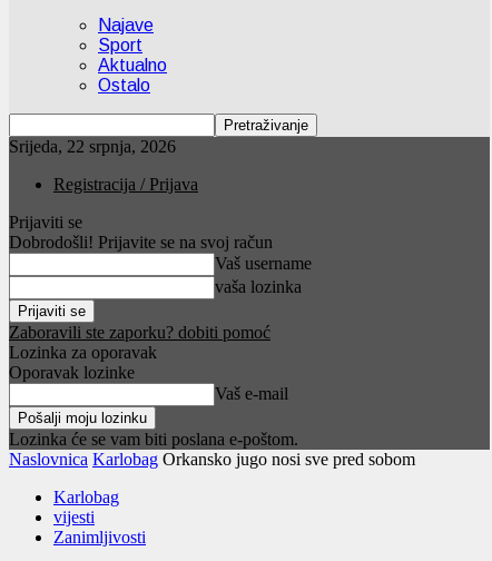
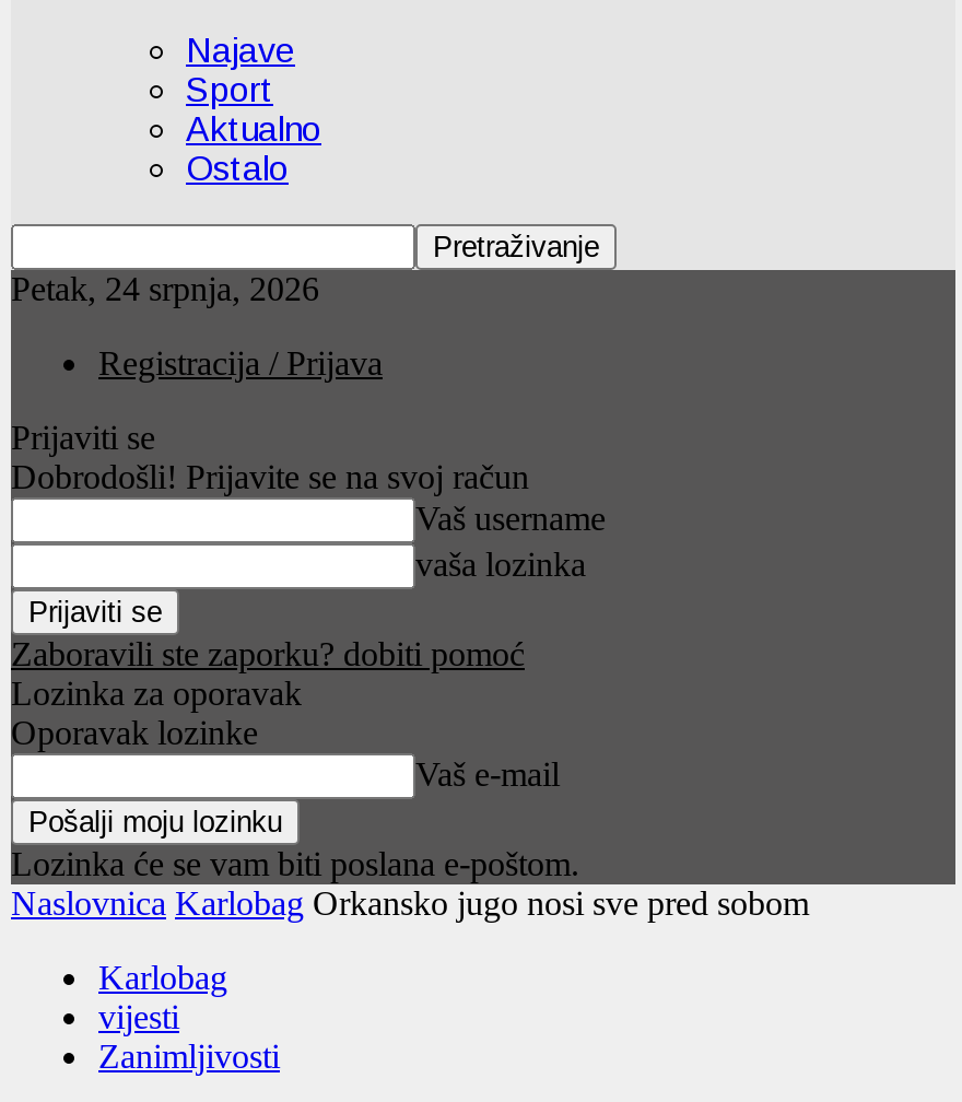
[9,137,176,156] Srijeda, 22 srpnja, 2026 -> [11,270,319,308] Petak, 24 srpnja, 2026

